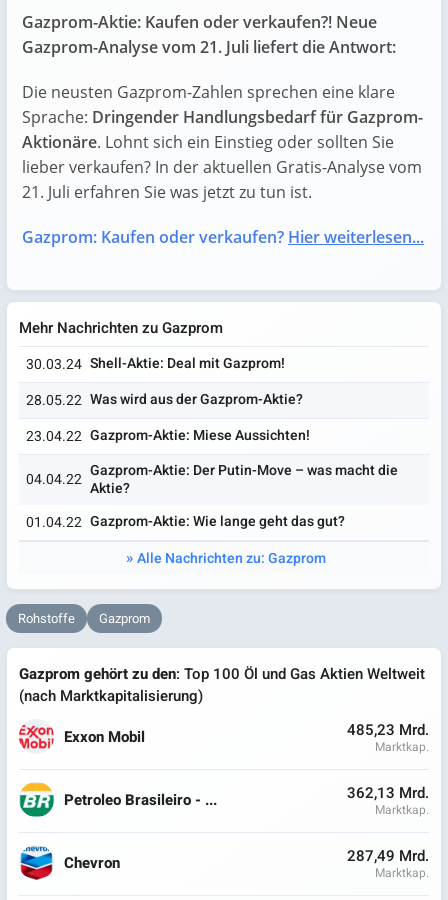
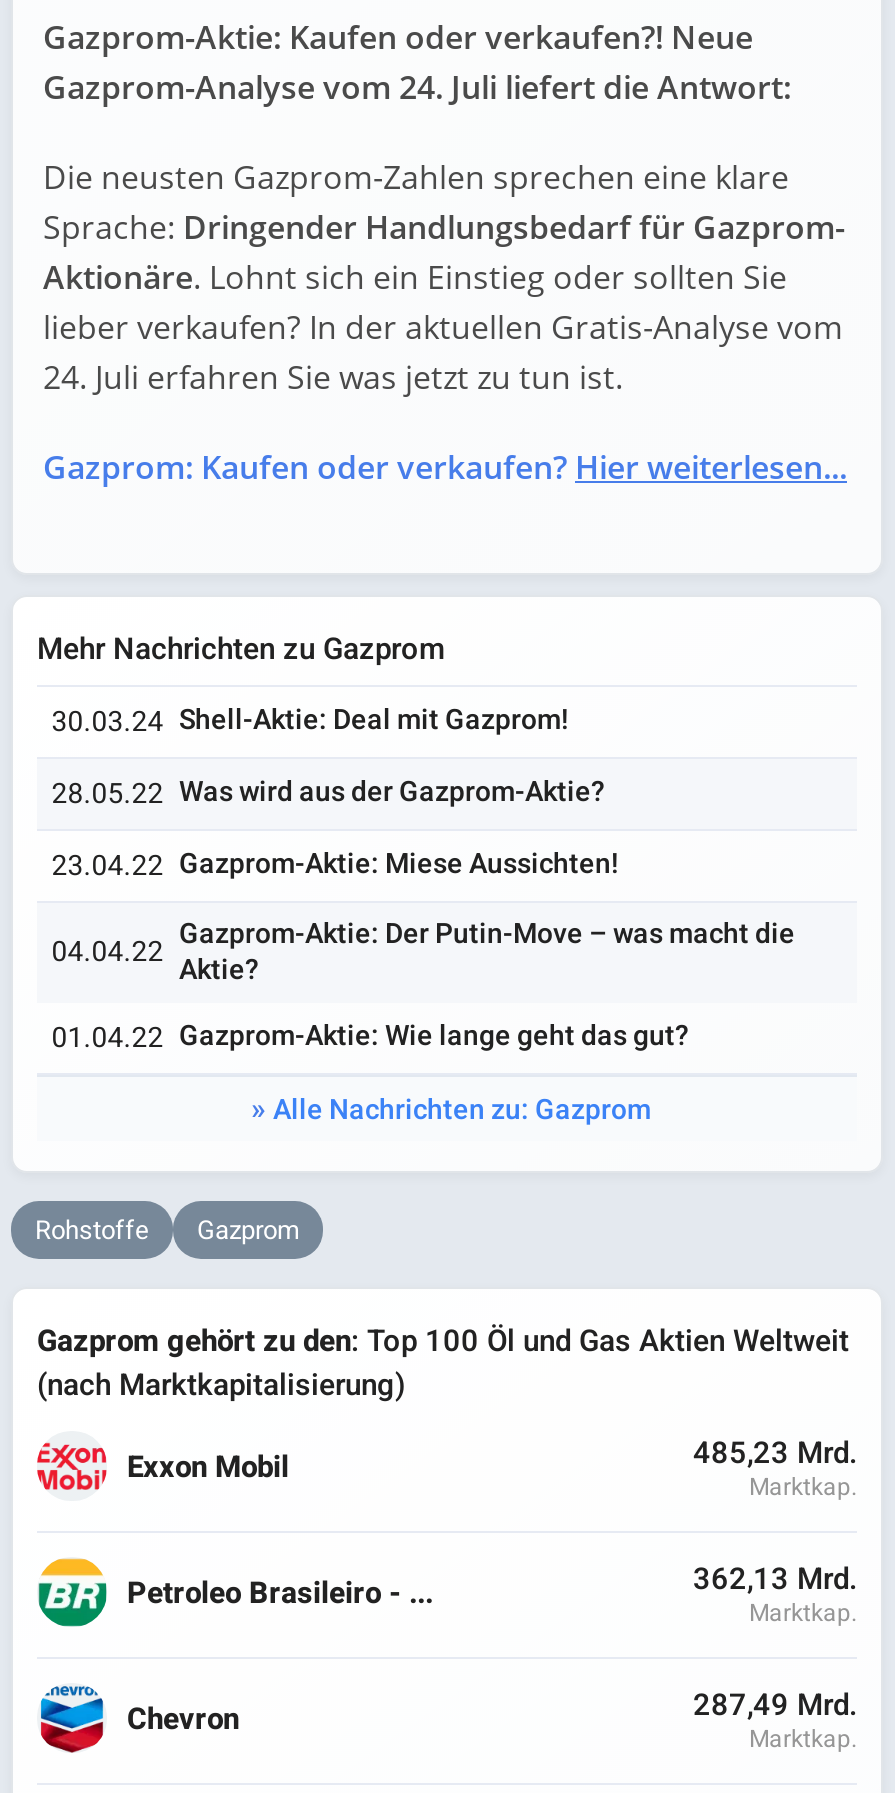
[22,36,396,58] Gazprom-Analyse vom 21. Juli liefert die Antwort: -> [43,65,791,109] Gazprom-Analyse vom 24. Juli liefert die Antwort:
[22,181,312,203] 21. Juli erfahren Sie was jetzt zu tun ist. -> [43,355,623,399] 24. Juli erfahren Sie was jetzt zu tun ist.

